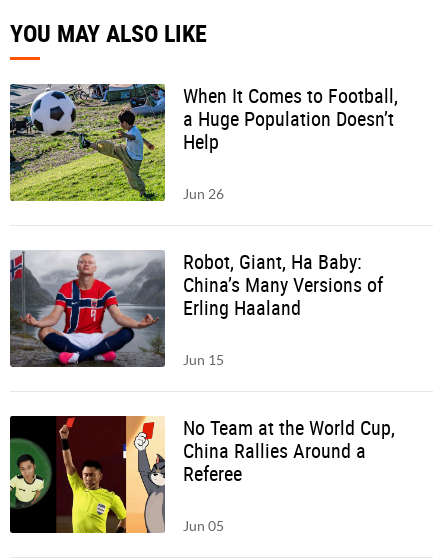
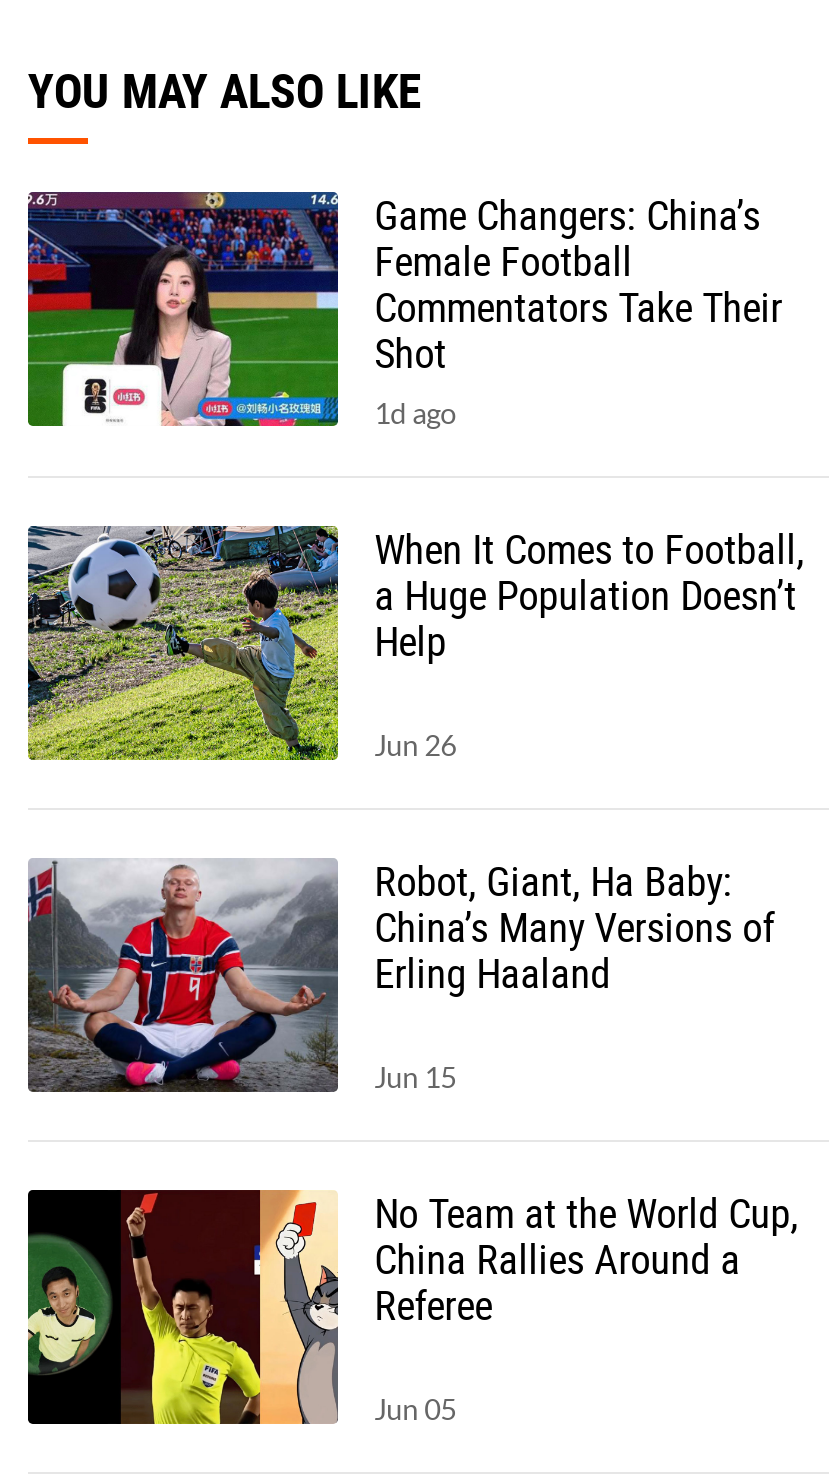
none -> [26,188,782,430] [image] | Game Changers: China’s | Female Football | Commentators Take Their | Shot | 1d ago

